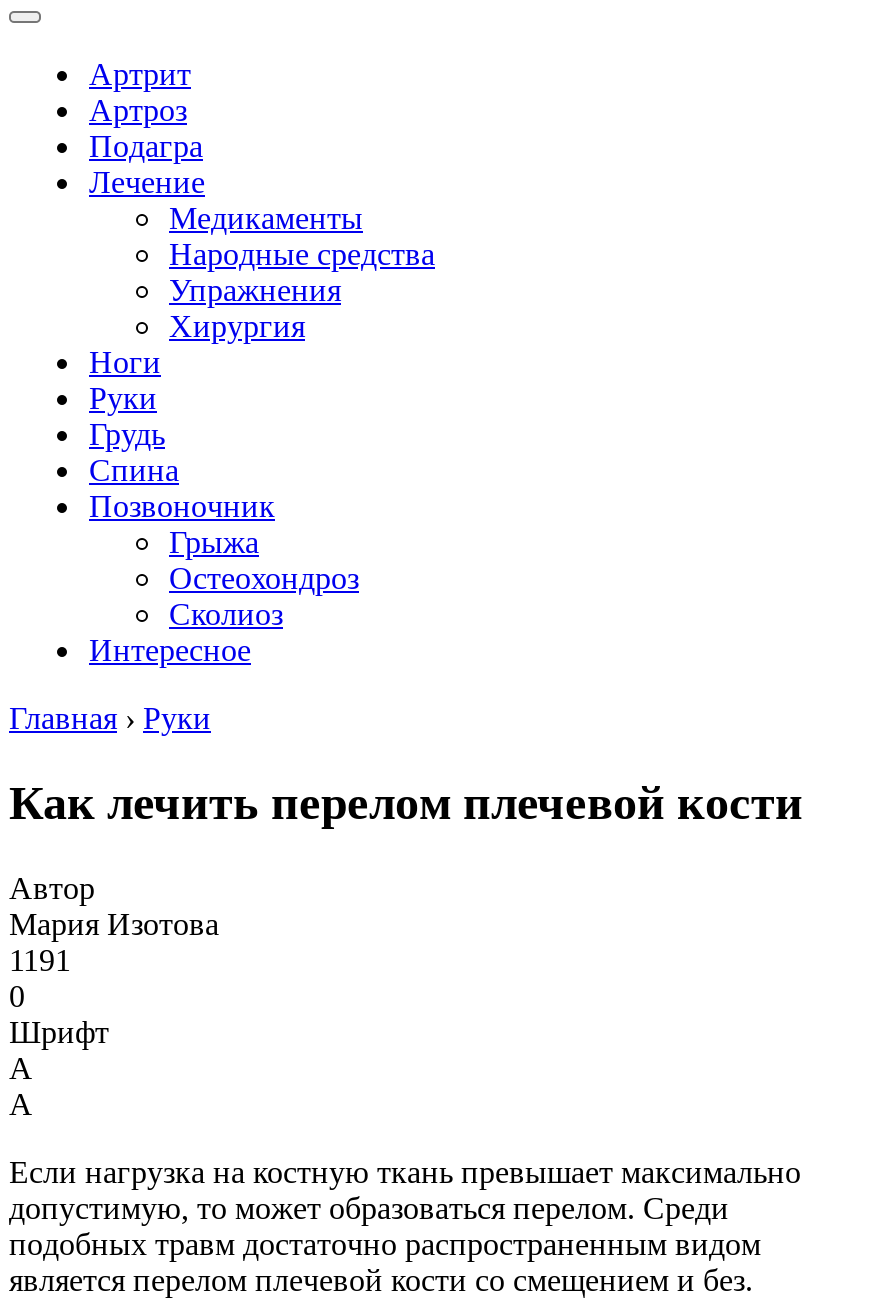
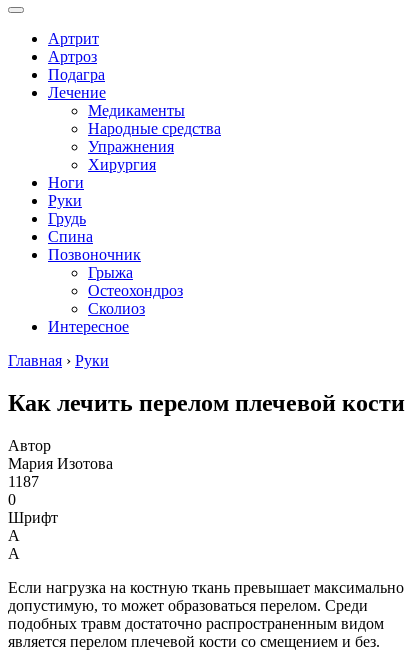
[9,943,71,977] 1191 -> [8,473,39,490] 1187

